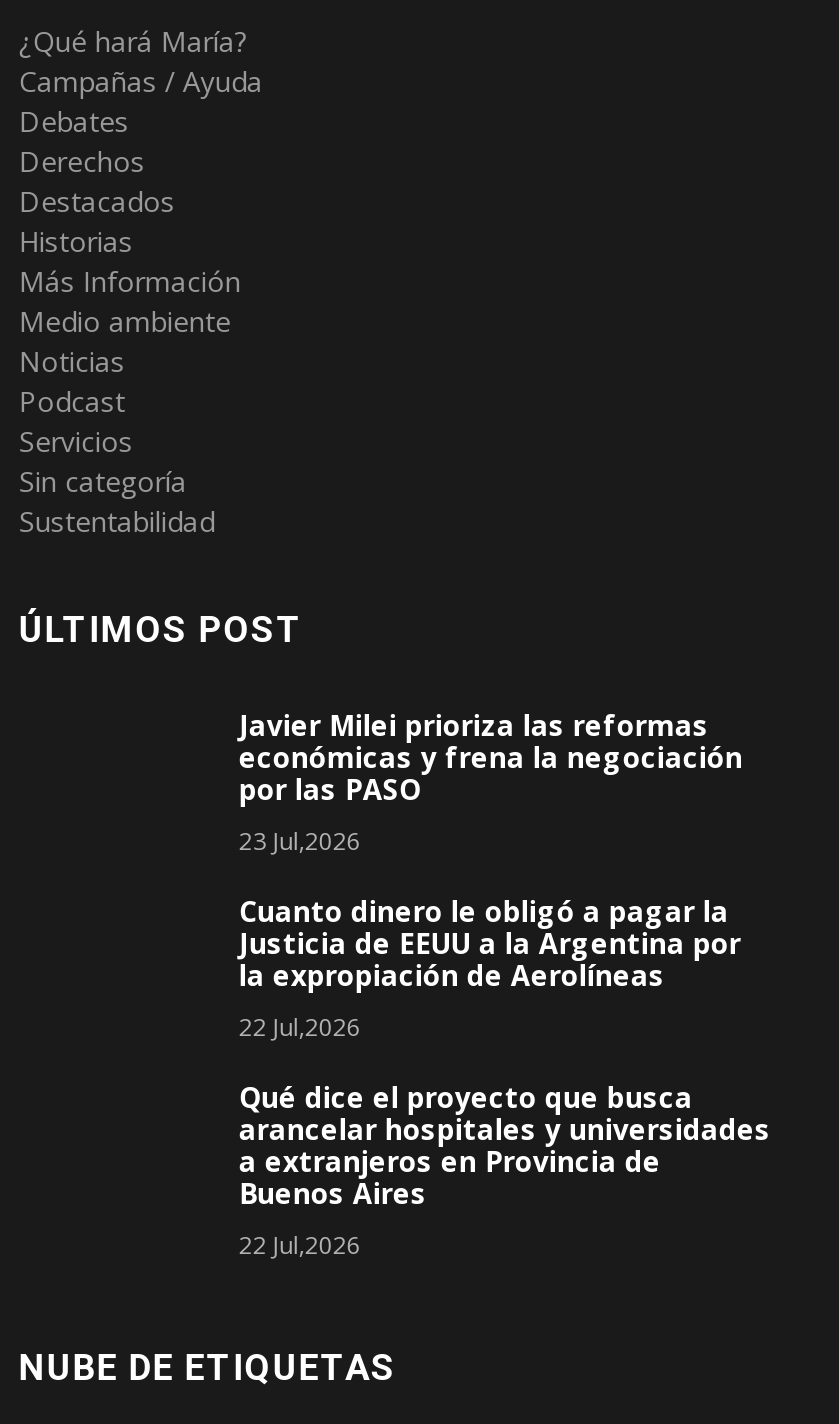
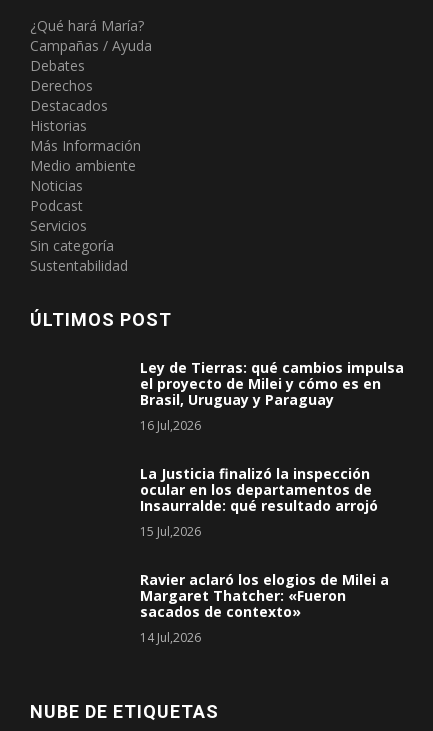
[239,707,743,859] Javier Milei prioriza las reformas | económicas y frena la negociación | por las PASO | 23 Jul,2026 -> [140,358,404,434] Ley de Tierras: qué cambios impulsa | el proyecto de Milei y cómo es en | Brasil, Uruguay y Paraguay | 16 Jul,2026
[239,893,741,1045] Cuanto dinero le obligó a pagar la | Justicia de EEUU a la Argentina por | la expropiación de Aerolíneas | 22 Jul,2026 -> [140,464,378,540] La Justicia finalizó la inspección | ocular en los departamentos de | Insaurralde: qué resultado arrojó | 15 Jul,2026
[239,1079,771,1263] Qué dice el proyecto que busca | arancelar hospitales y universidades | a extranjeros en Provincia de | Buenos Aires | 22 Jul,2026 -> [140,570,389,646] Ravier aclaró los elogios de Milei a | Margaret Thatcher: «Fueron | sacados de contexto» | 14 Jul,2026

